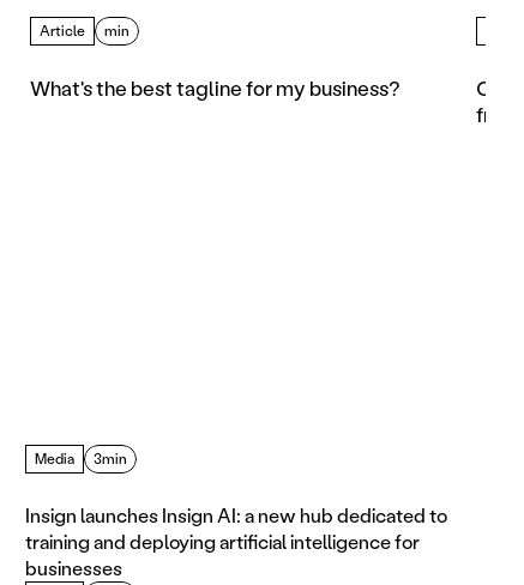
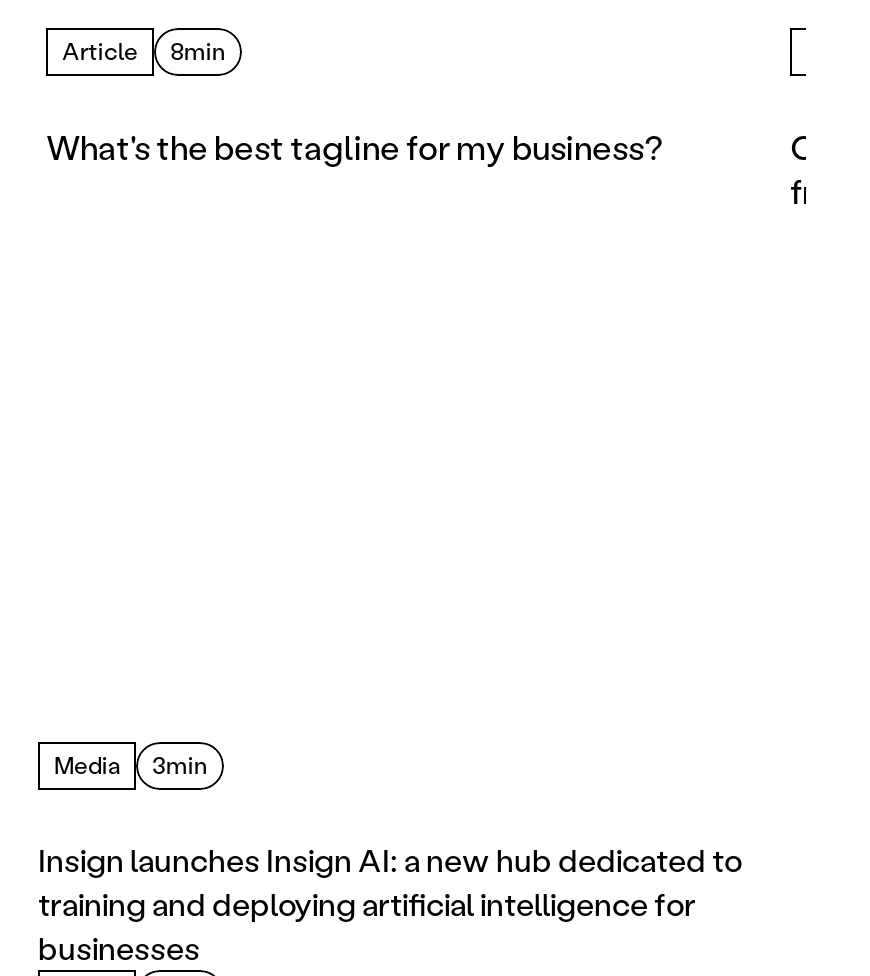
[104,22,130,40] min -> [170,37,226,67] 8min

